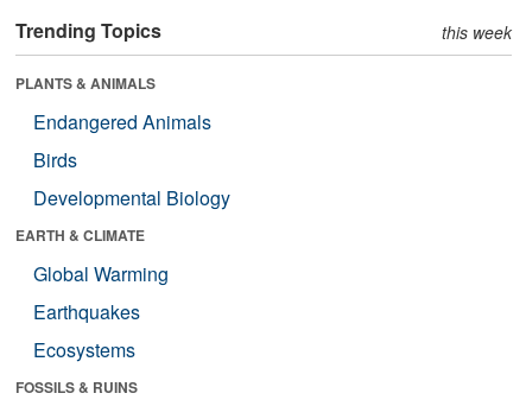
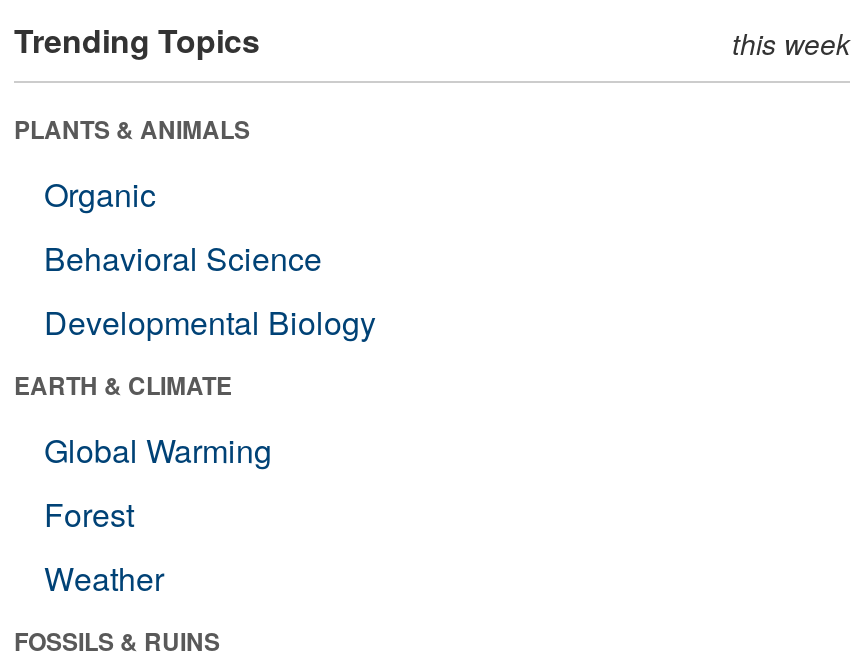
[33,108,211,173] Endangered Animals | Birds -> [44,171,322,281] Organic | Behavioral Science
[33,298,140,363] Earthquakes | Ecosystems -> [44,491,164,601] Forest | Weather

